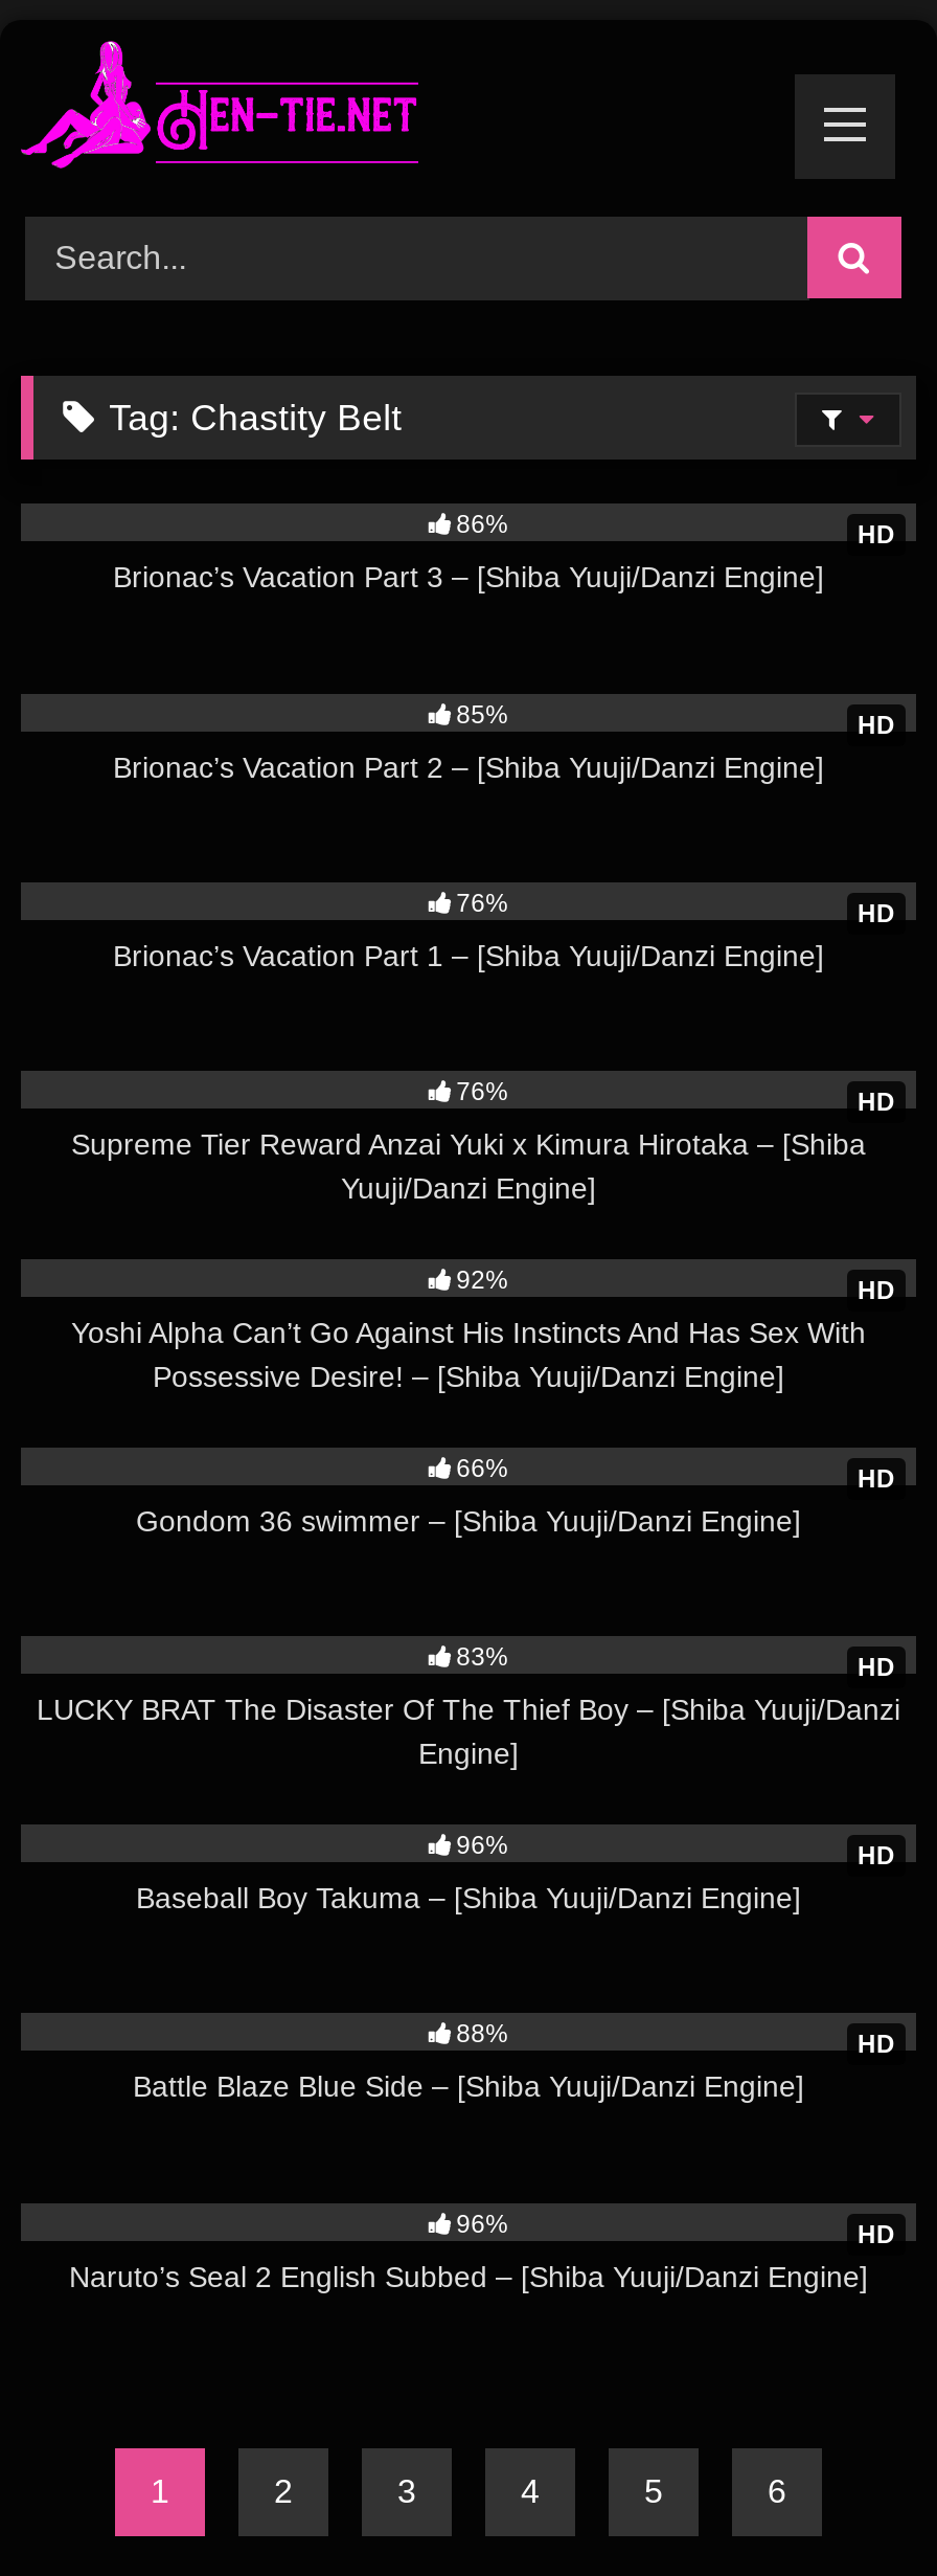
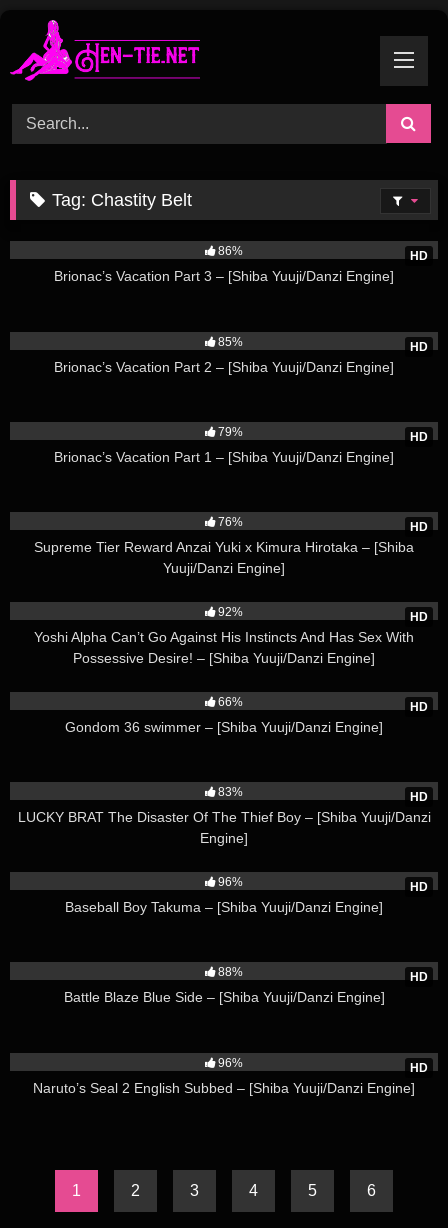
[456,888,508,917] 76% -> [218,425,243,439] 79%

